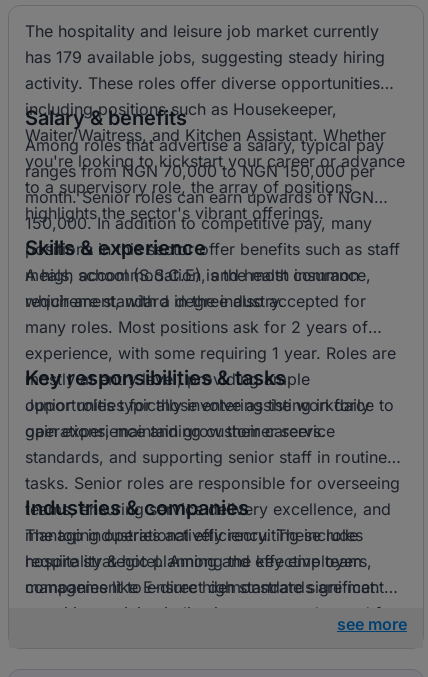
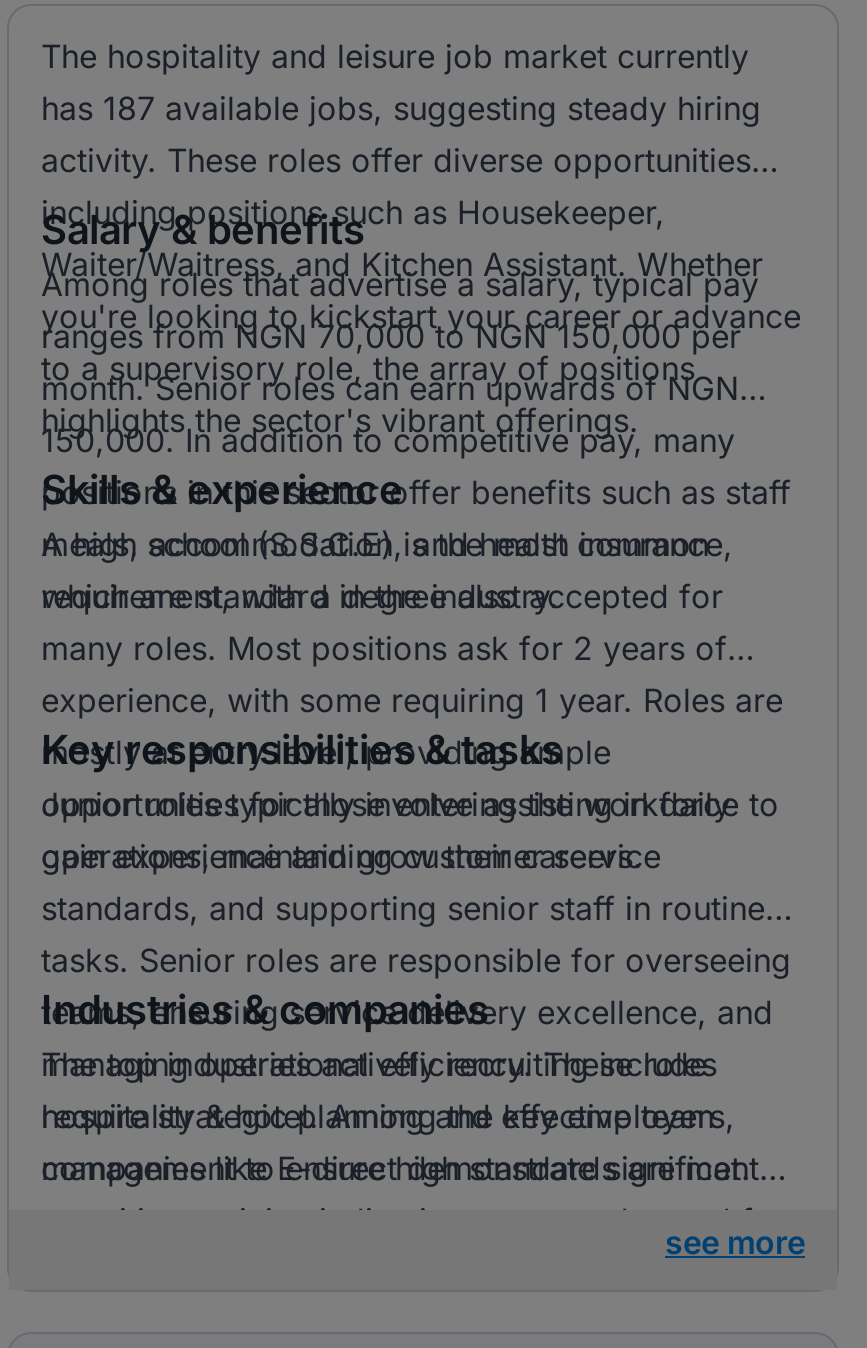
[25,47,385,67] has 179 available jobs, suggesting steady hiring -> [41,88,761,128] has 187 available jobs, suggesting steady hiring

